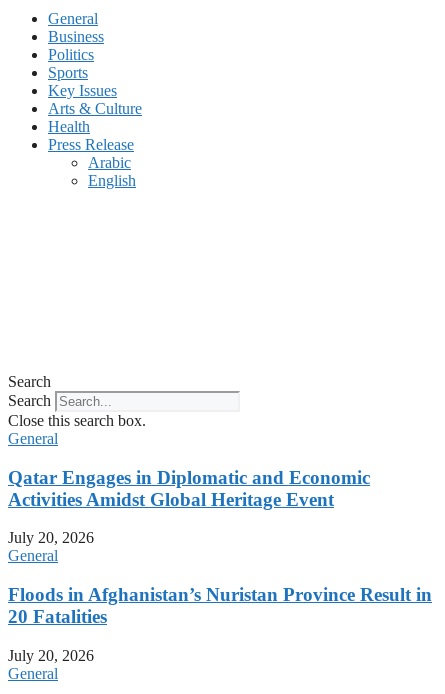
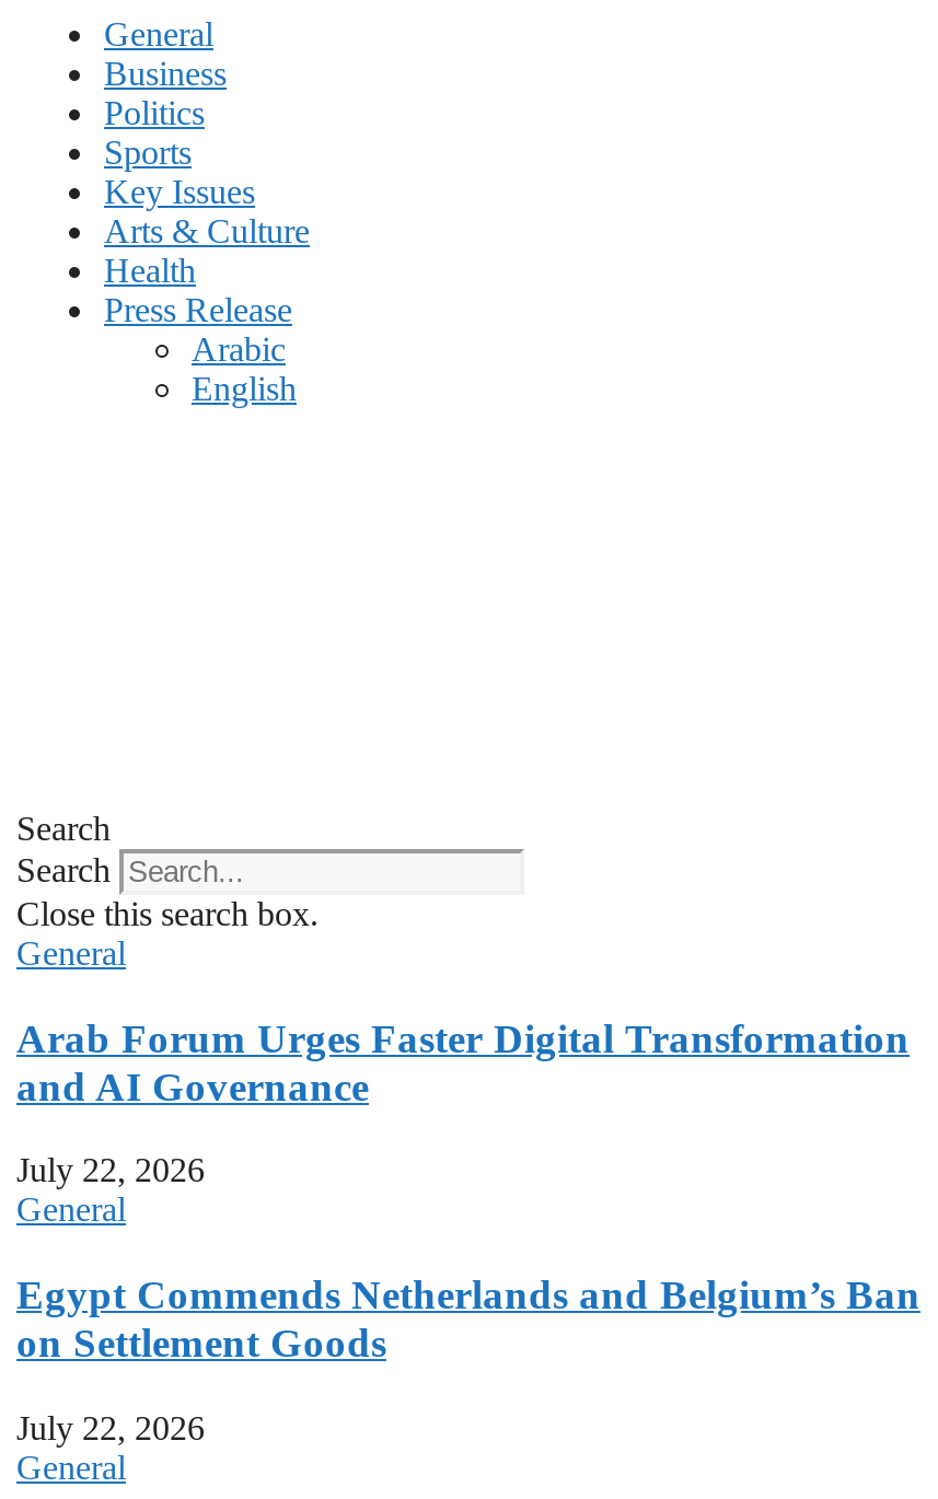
[8,467,370,510] Qatar Engages in Diplomatic and Economic | Activities Amidst Global Heritage Event -> [16,1015,910,1109] Arab Forum Urges Faster Digital Transformation | and AI Governance
[8,529,94,546] July 20, 2026 -> [16,1152,205,1189] July 22, 2026
[8,584,432,627] Floods in Afghanistan’s Nuristan Province Result in | 20 Fatalities -> [16,1272,920,1366] Egypt Commends Netherlands and Belgium’s Ban | on Settlement Goods
[8,647,94,664] July 20, 2026 -> [16,1409,205,1446] July 22, 2026

